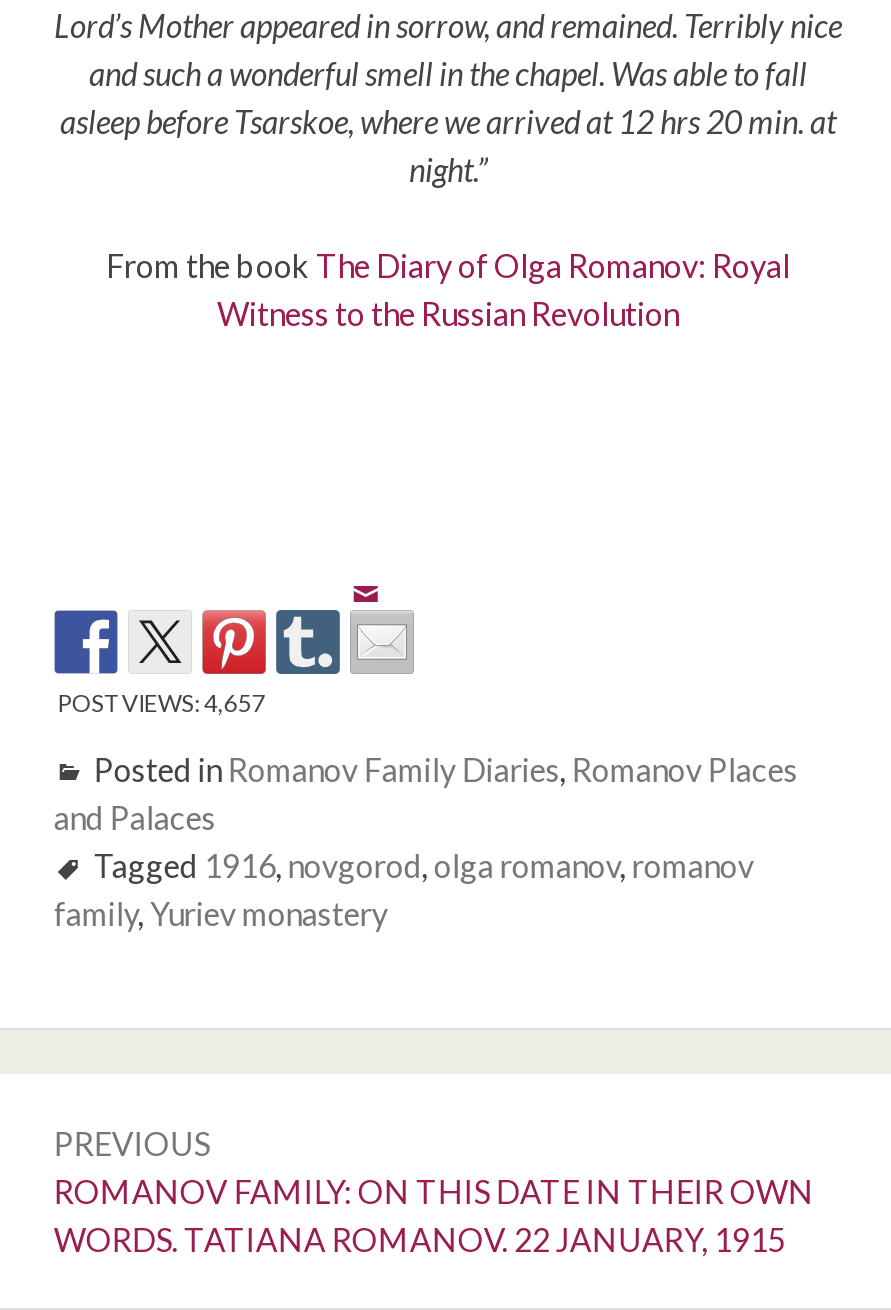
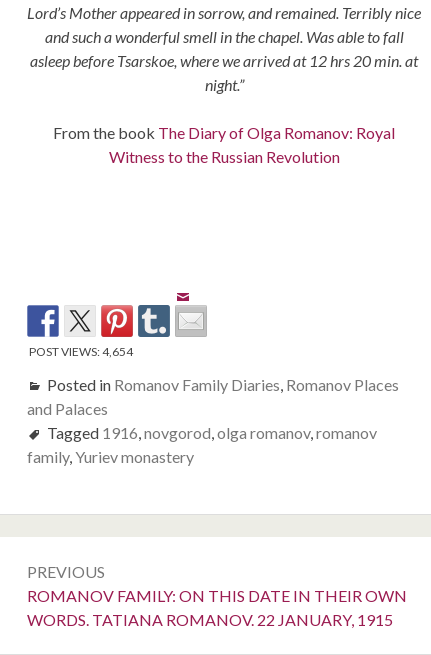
[58,688,266,718] POST VIEWS: 4,657 -> [29,344,133,359] POST VIEWS: 4,654

